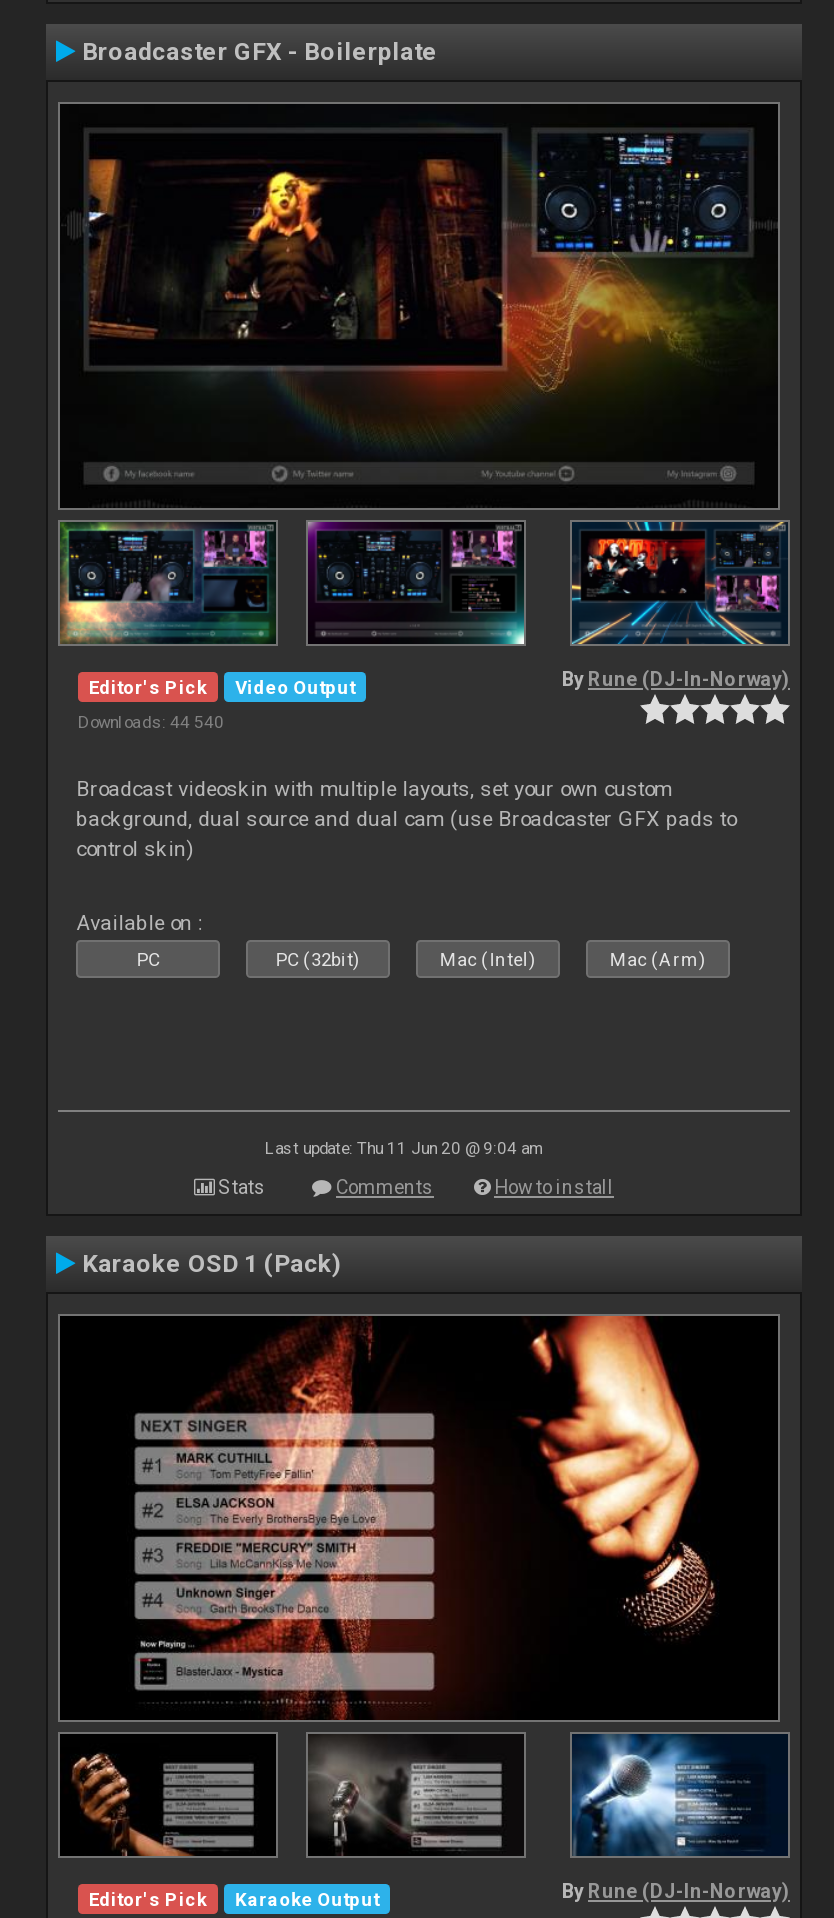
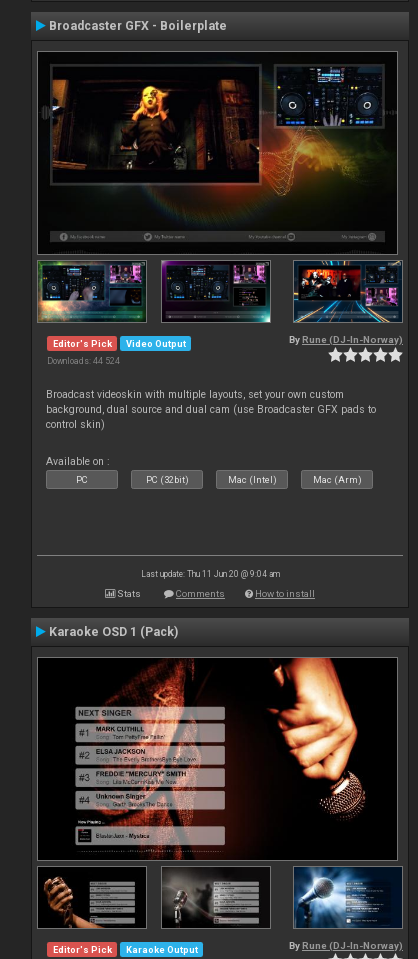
[78,713,224,733] Downloads: 44 540 -> [47,356,120,366] Downloads: 44 524

